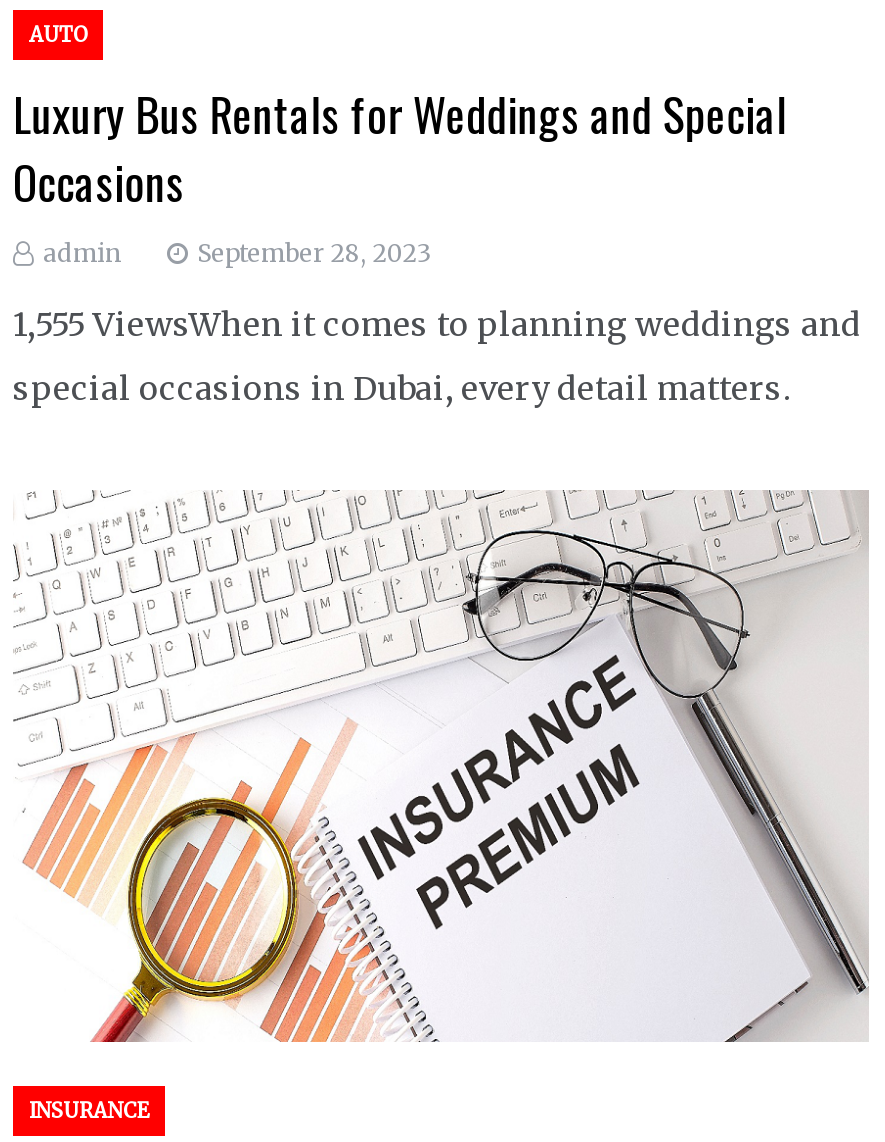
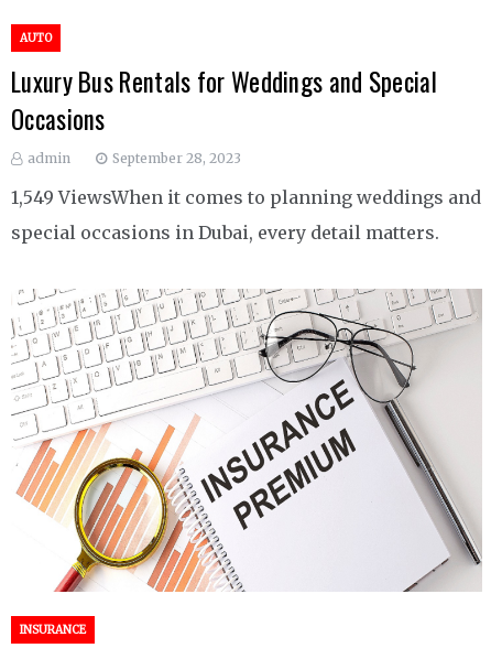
[13,304,861,344] 1,555 ViewsWhen it comes to planning weddings and -> [11,186,481,209] 1,549 ViewsWhen it comes to planning weddings and

